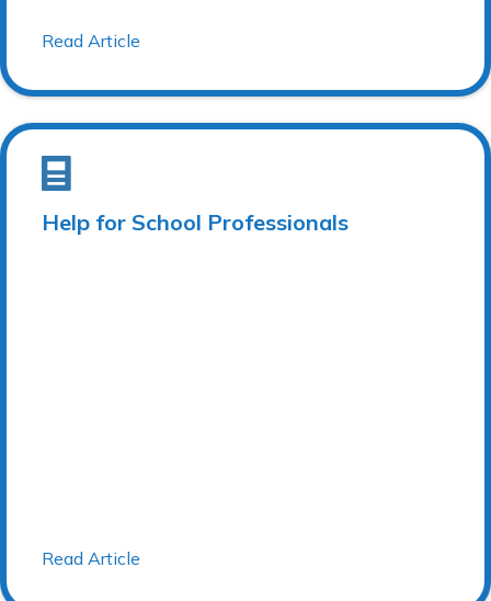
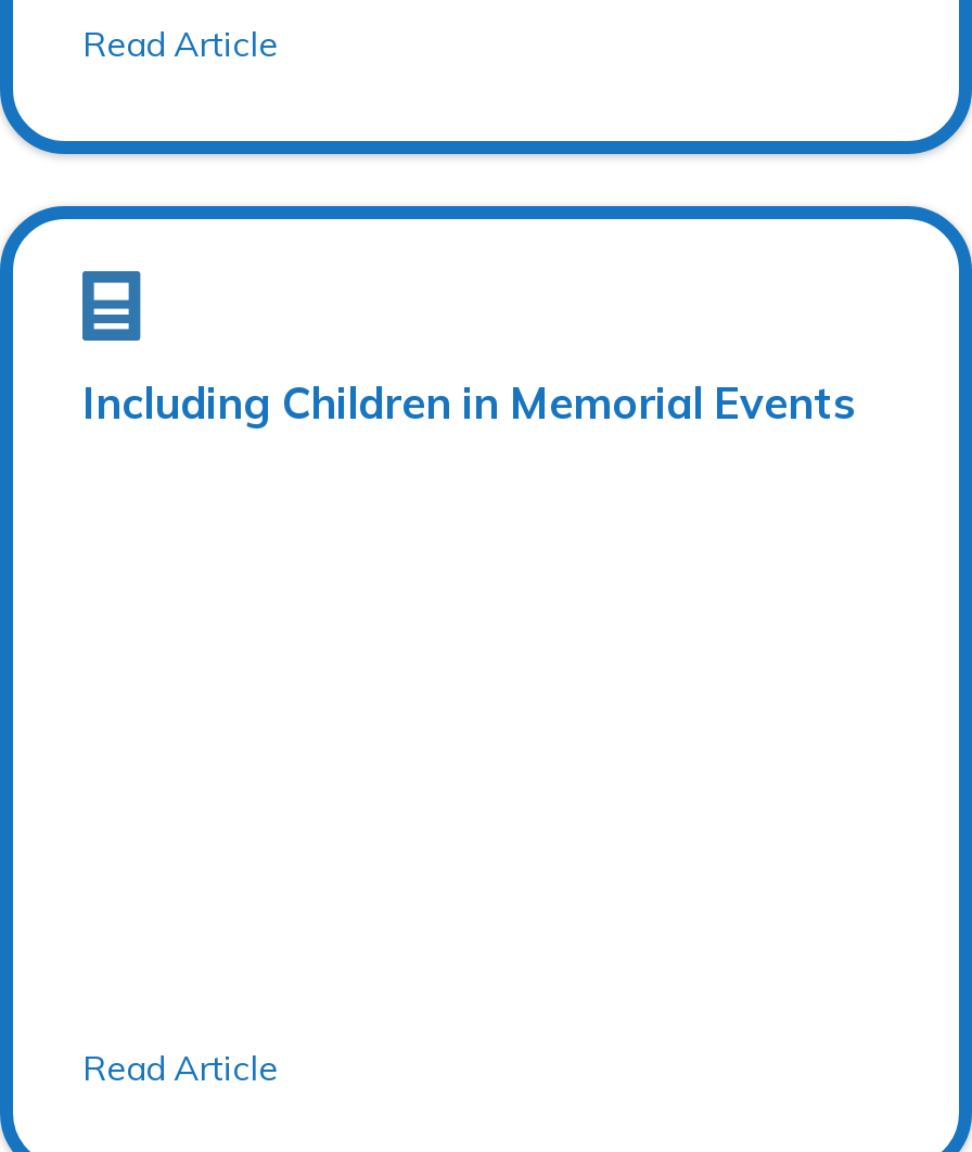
[42,208,349,236] Help for School Professionals -> [82,376,855,430] Including Children in Memorial Events

